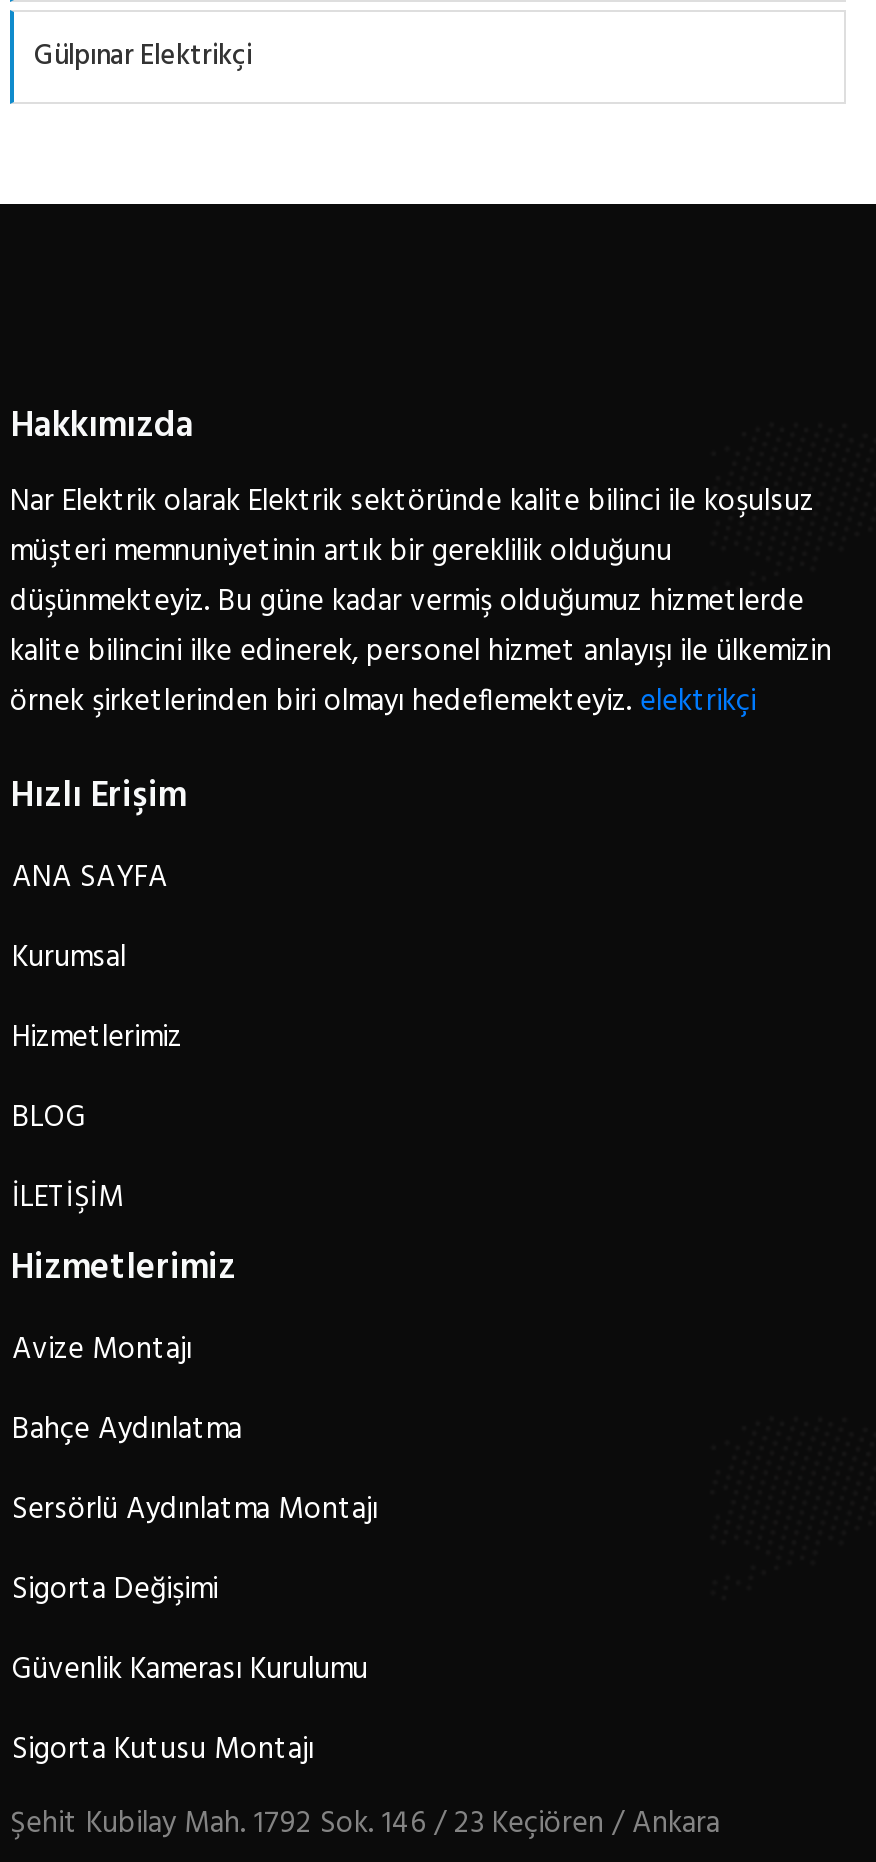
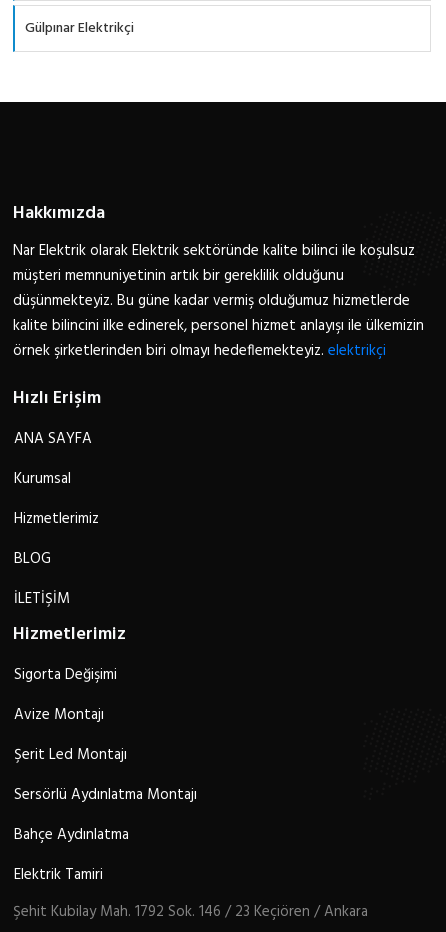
moved [12,1326,192,1374] -> [14,703,104,727]: Avize Montajı
moved [12,1406,378,1534] -> [14,783,197,847]: Sersörlü Aydınlatma Montajı | Bahçe Aydınlatma
moved [12,1566,218,1614] -> [14,663,117,687]: Sigorta Değişimi
[12,1646,368,1774] Güvenlik Kamerası Kurulumu | Sigorta Kutusu Montajı -> [14,743,127,887] Şerit Led Montajı | Elektrik Tamiri

